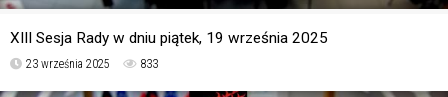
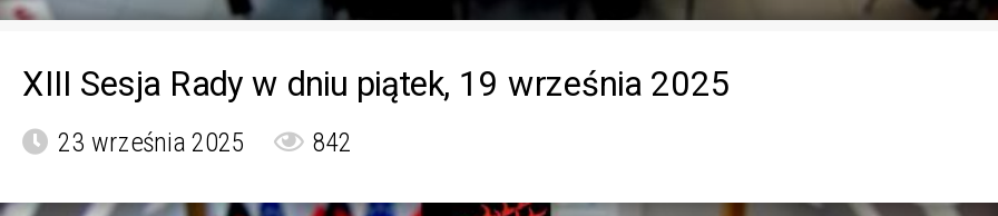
[26,57,158,71] 23 września 2025 833 -> [58,126,352,157] 23 września 2025 842

